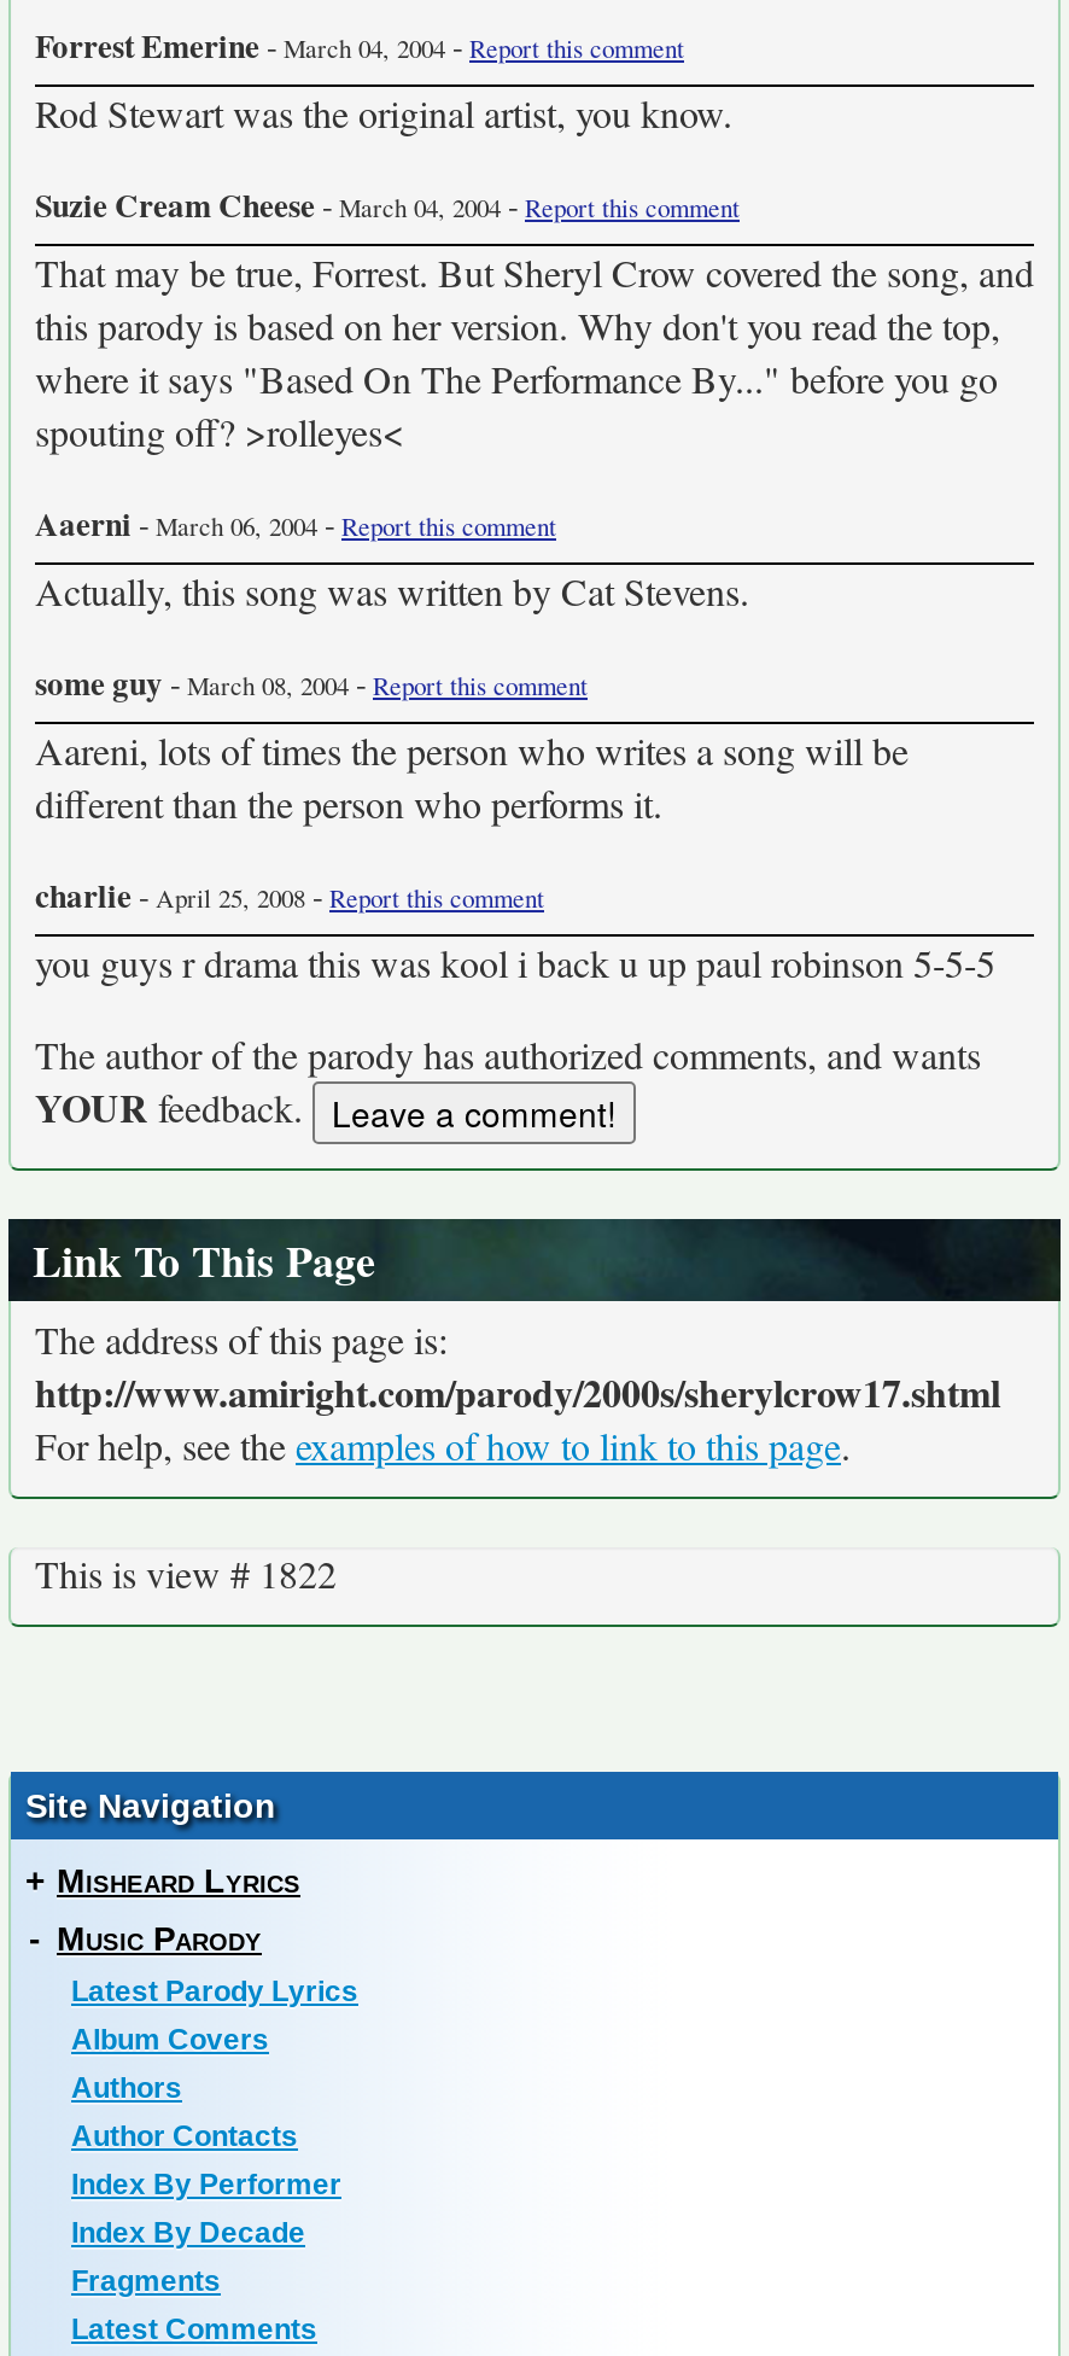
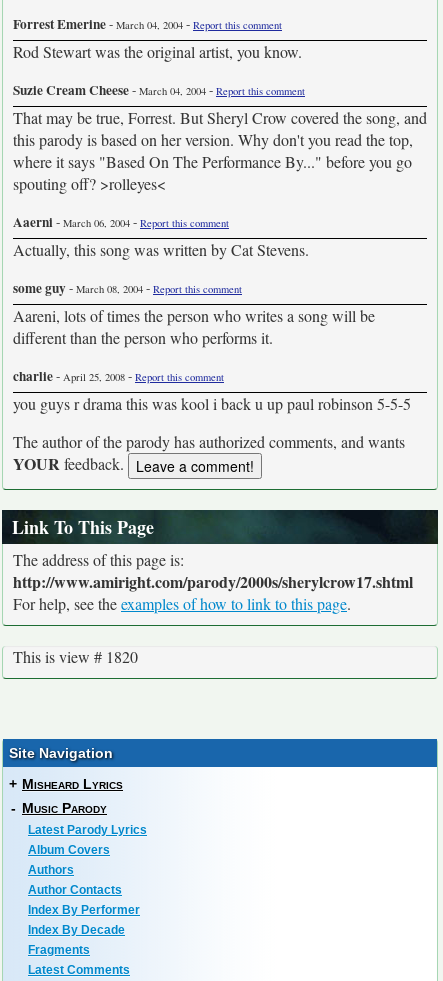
[35,1548,337,1599] This is view # 1822 -> [13,646,138,667] This is view # 1820

